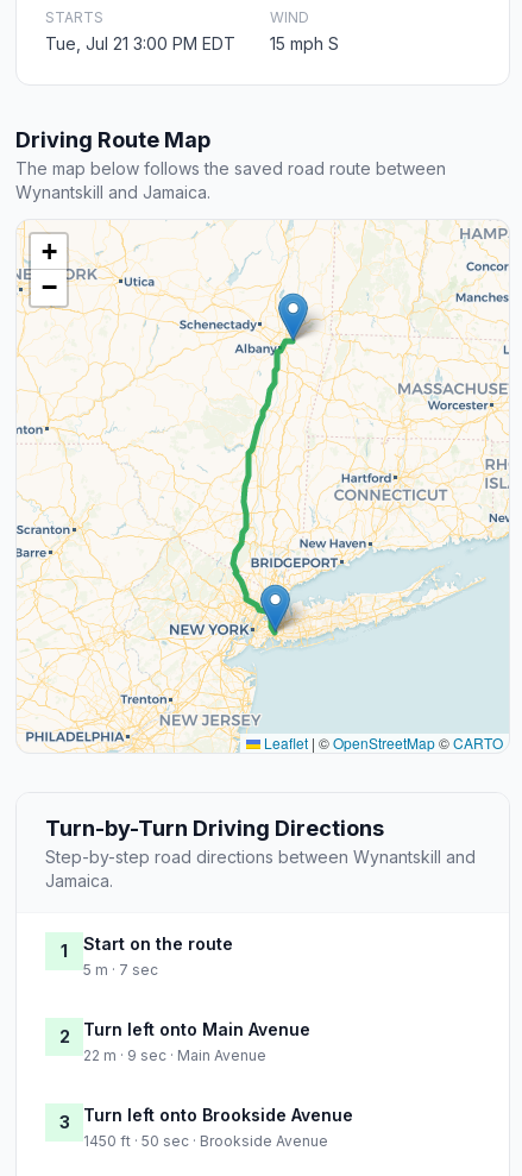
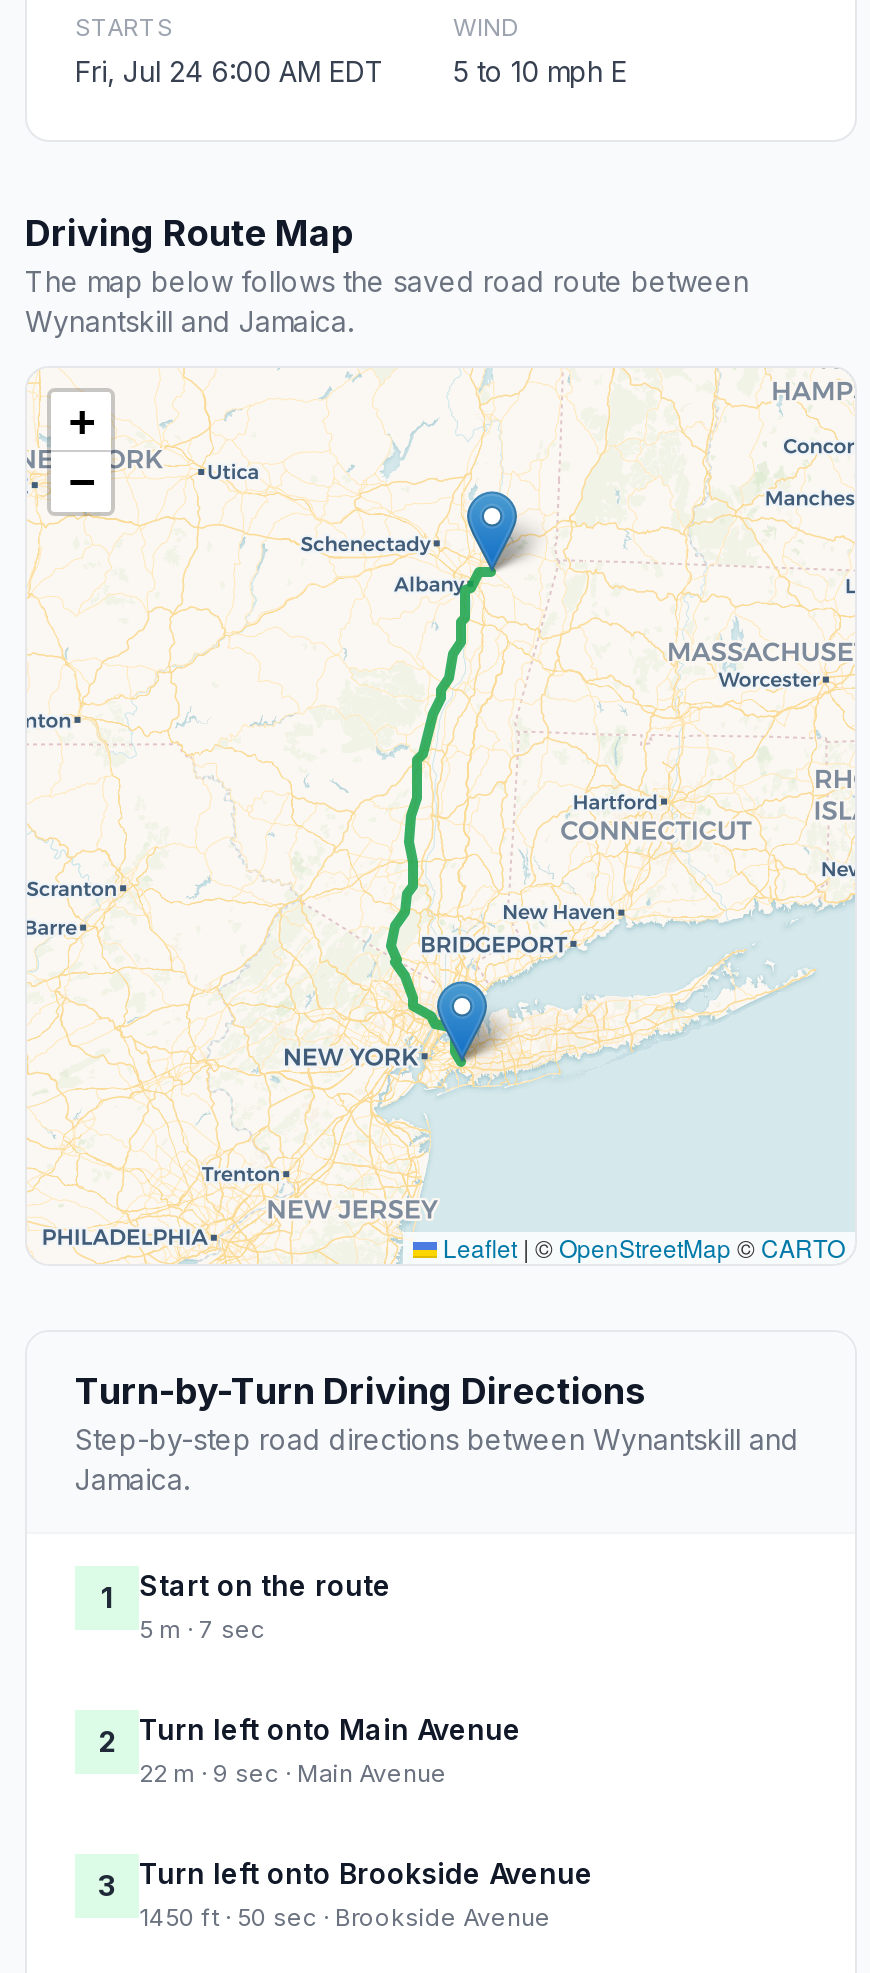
[45,34,235,54] Tue, Jul 21 3:00 PM EDT -> [75,54,385,88] Fri, Jul 24 6:00 AM EDT
[270,34,339,54] 15 mph S -> [453,54,627,88] 5 to 10 mph E

